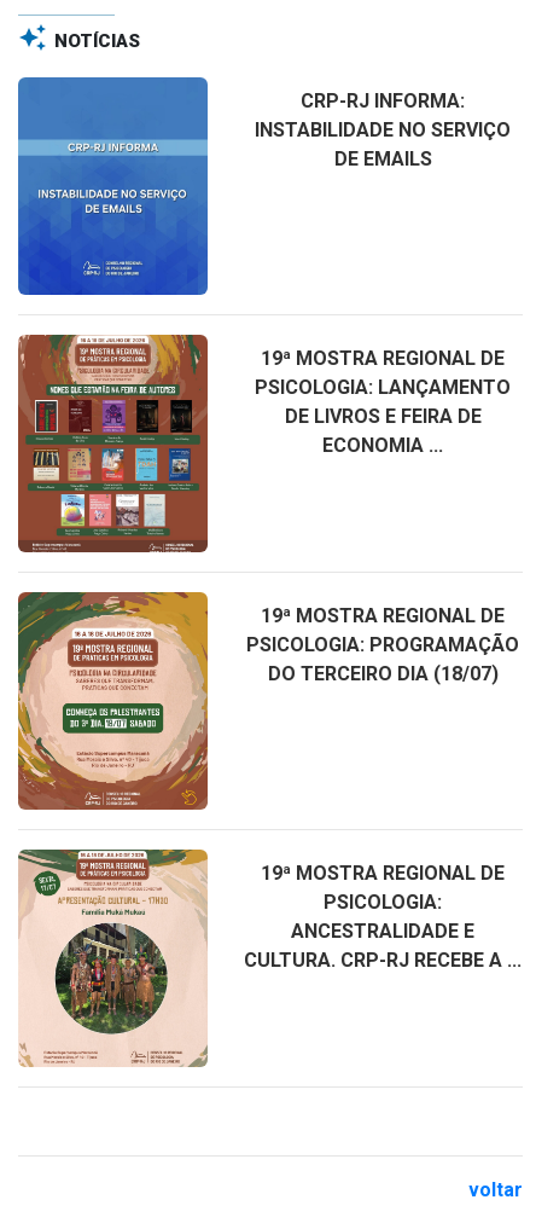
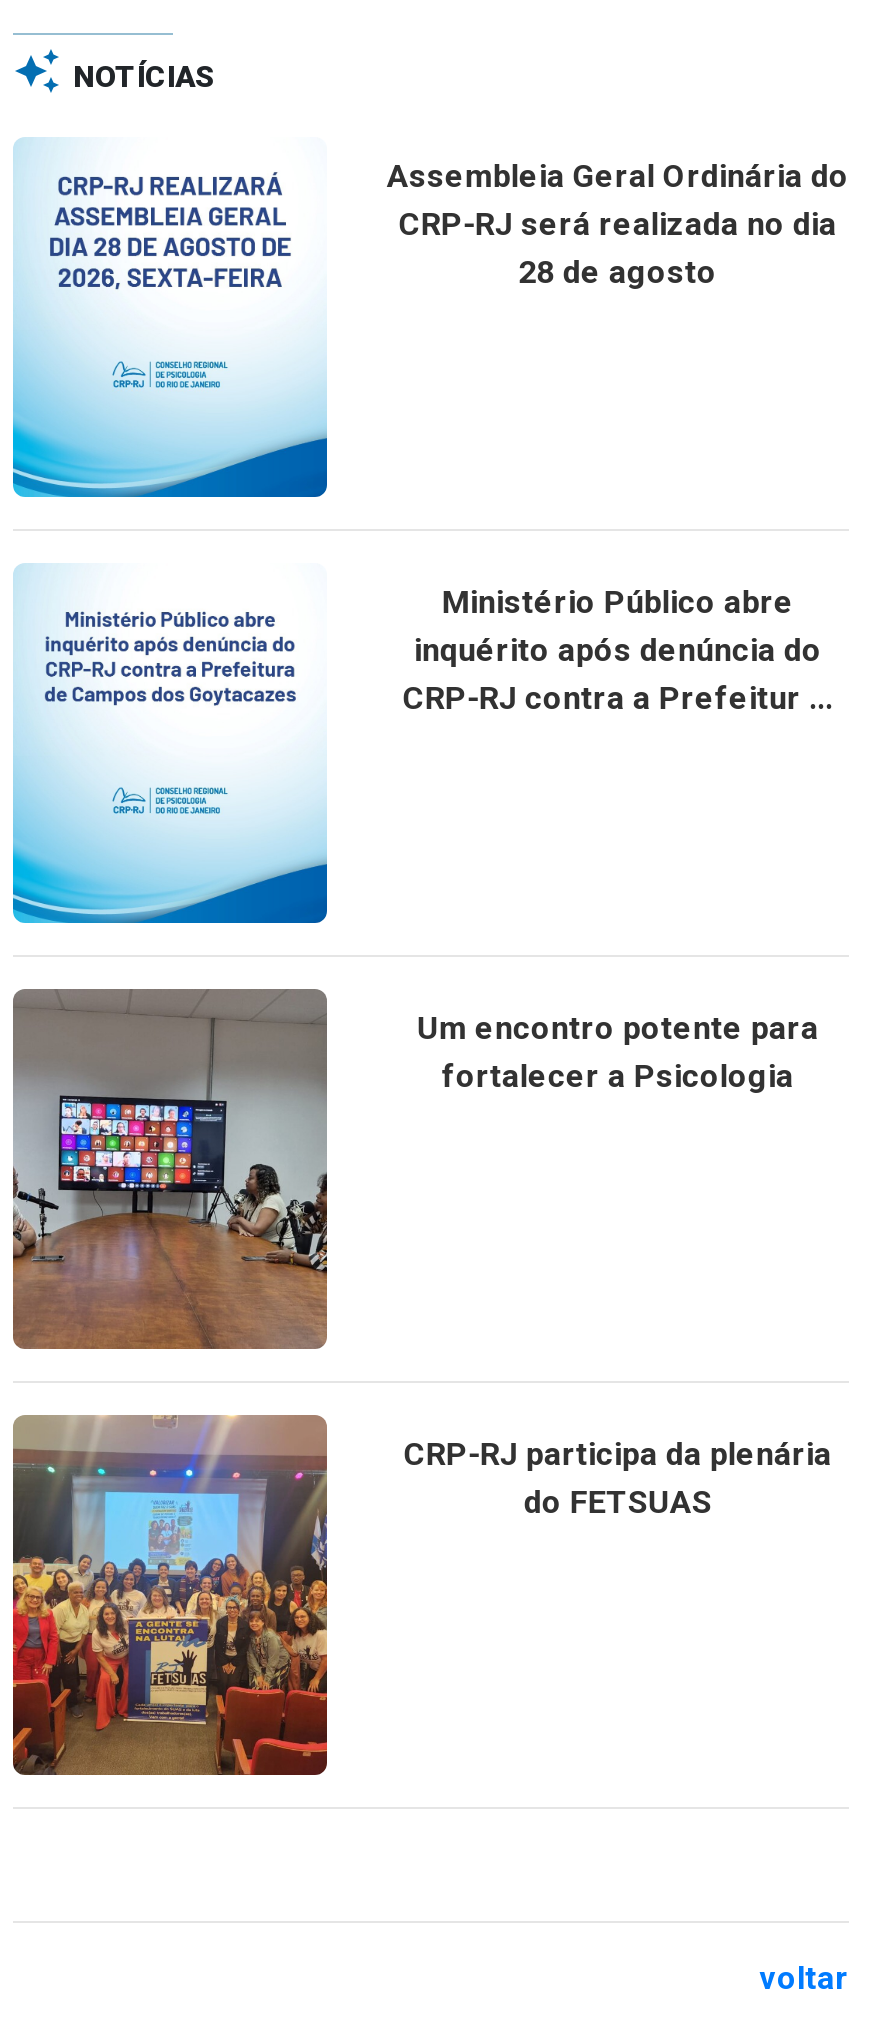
[17,76,511,296] [image] | CRP-RJ INFORMA: | INSTABILIDADE NO SERVIÇO | DE EMAILS -> [11,137,849,499] [image] | Assembleia Geral Ordinária do | CRP-RJ será realizada no dia | 28 de agosto
[17,334,511,553] [image] | 19ª MOSTRA REGIONAL DE | PSICOLOGIA: LANÇAMENTO | DE LIVROS E FEIRA DE | ECONOMIA ... -> [11,563,833,925] [image] | Ministério Público abre | inquérito após denúncia do | CRP-RJ contra a Prefeitur ...
[17,592,209,810] [image] -> [11,989,329,1349] [image]
[247,604,519,685] 19ª MOSTRA REGIONAL DE | PSICOLOGIA: PROGRAMAÇÃO | DO TERCEIRO DIA (18/07) -> [417,1008,819,1094] Um encontro potente para | fortalecer a Psicologia
[18,848,522,1068] [image] | 19ª MOSTRA REGIONAL DE | PSICOLOGIA: | ANCESTRALIDADE E | CULTURA. CRP-RJ RECEBE A ... -> [11,1413,832,1777] [image] | CRP-RJ participa da plenária | do FETSUAS

